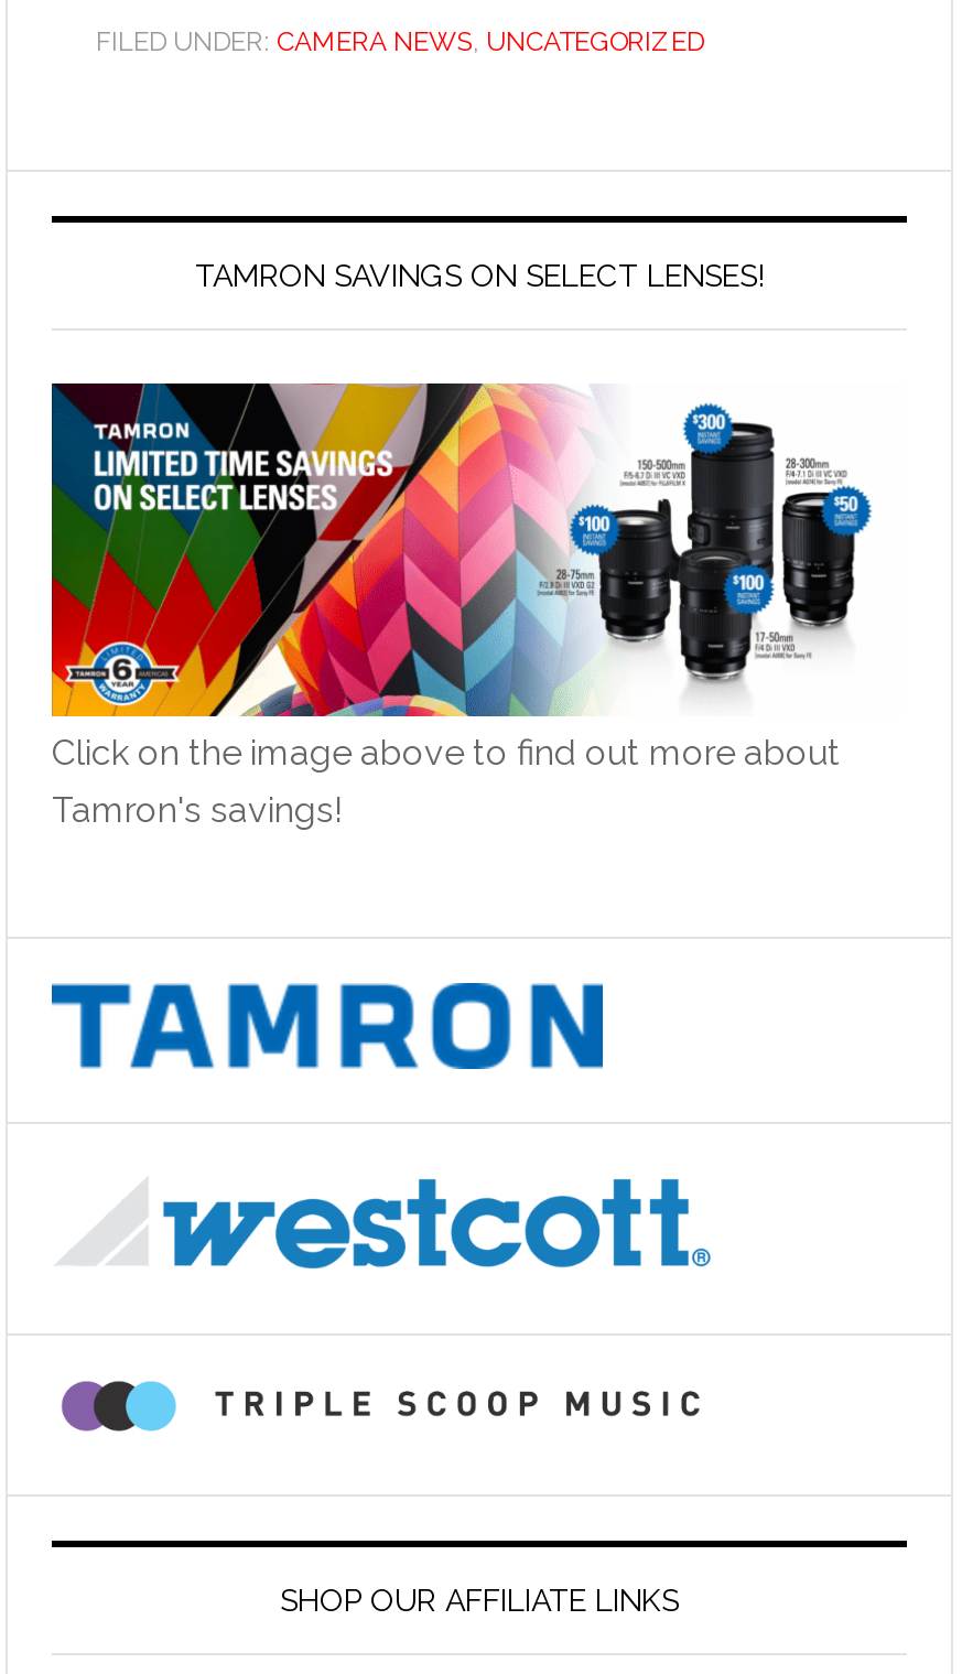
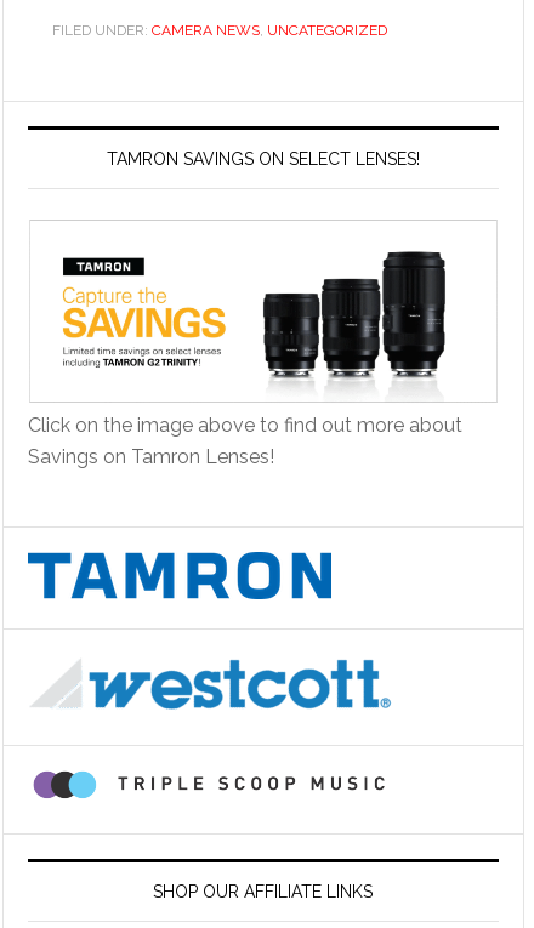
[50,381,874,830] [image] | Tamron's savings! -> [28,222,478,468] [image] | Savings on Tamron Lenses!

